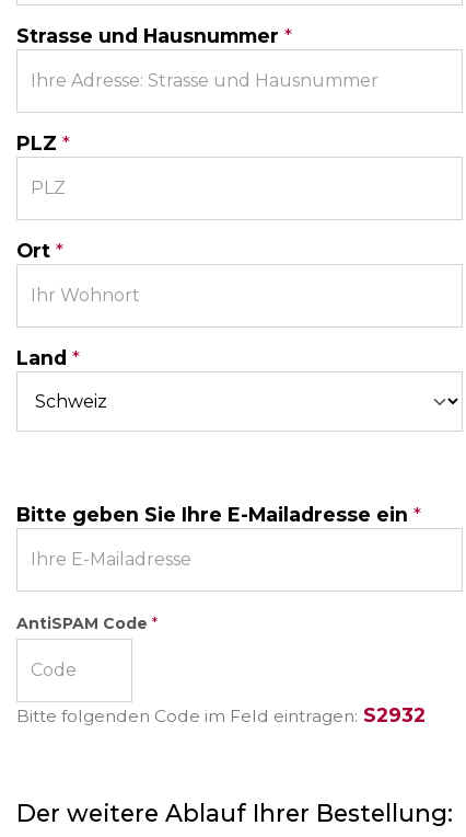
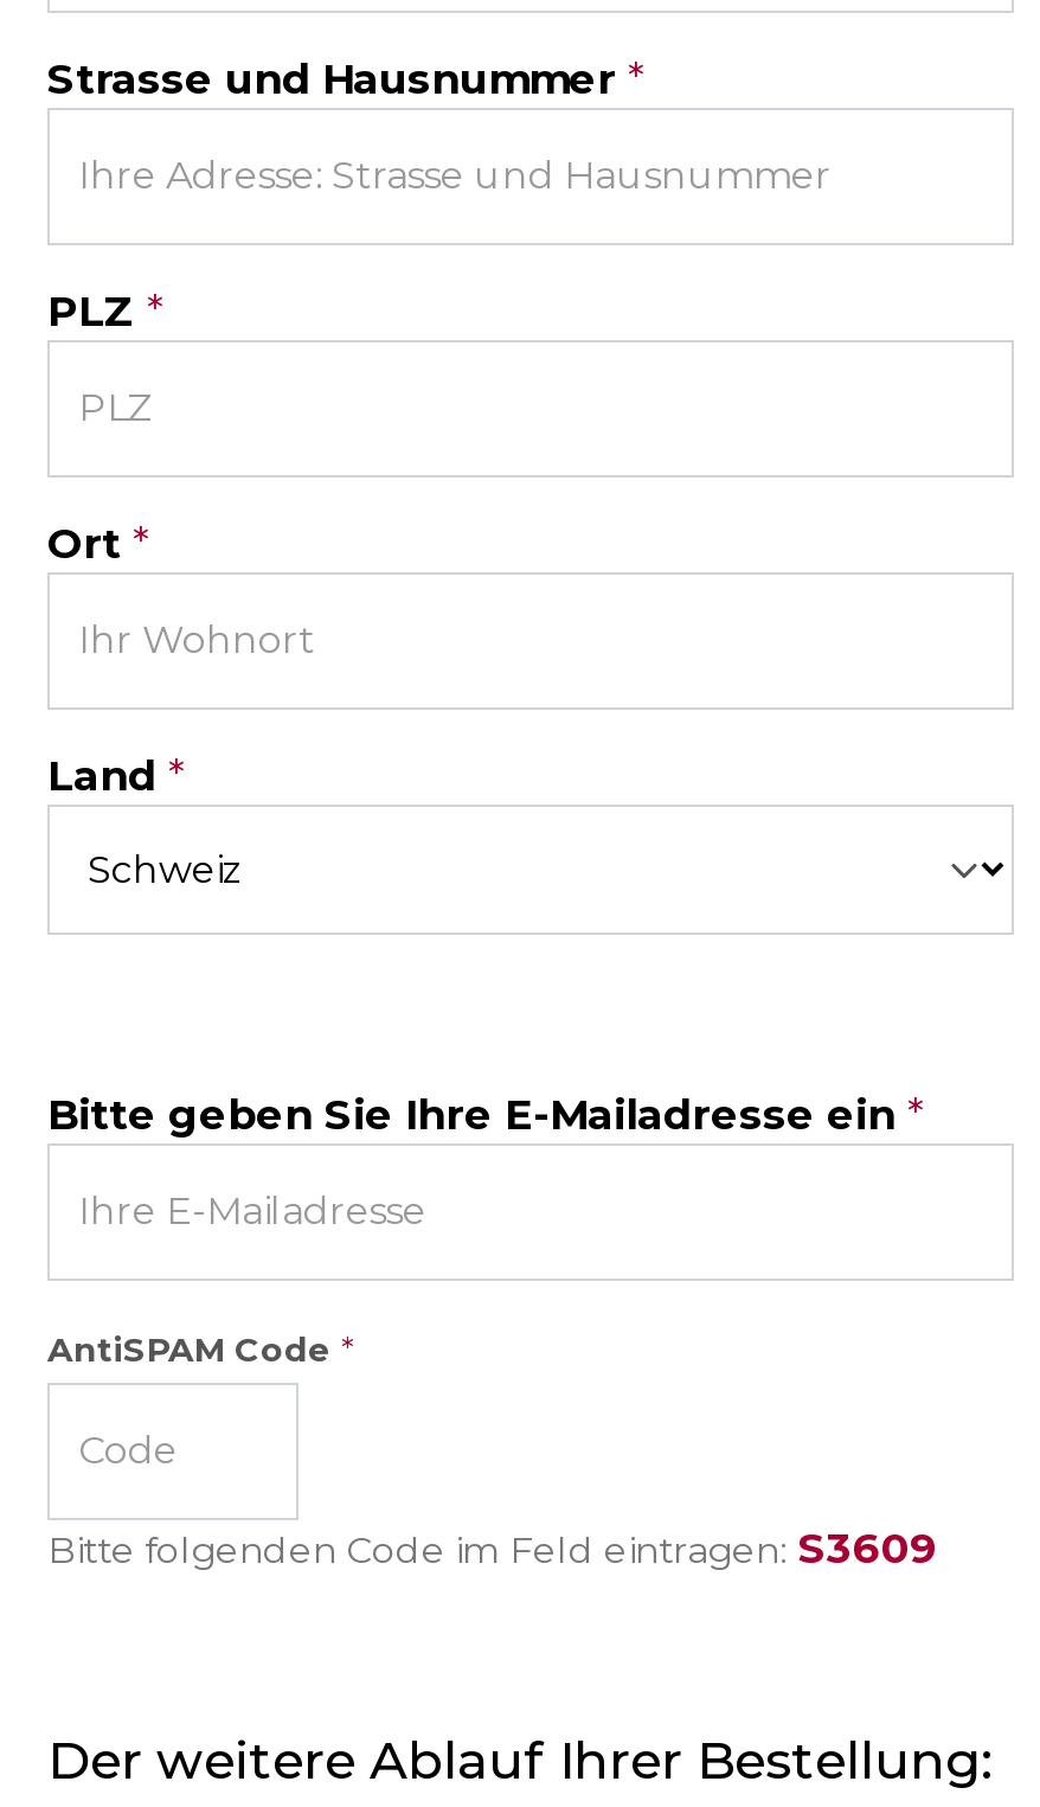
[16,703,426,726] Bitte folgenden Code im Feld eintragen: S2932 -> [47,1523,938,1573] Bitte folgenden Code im Feld eintragen: S3609

